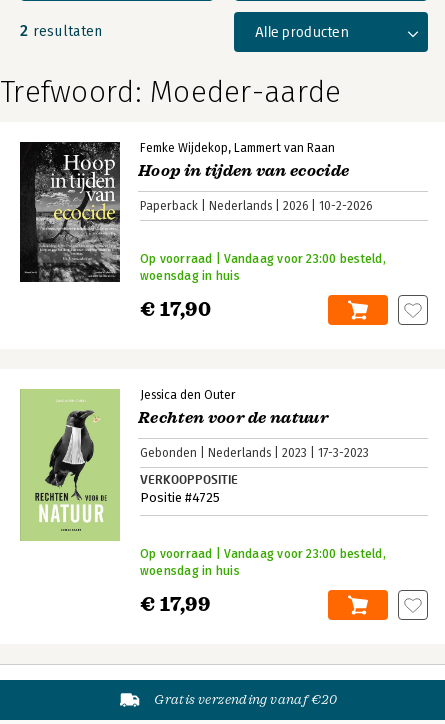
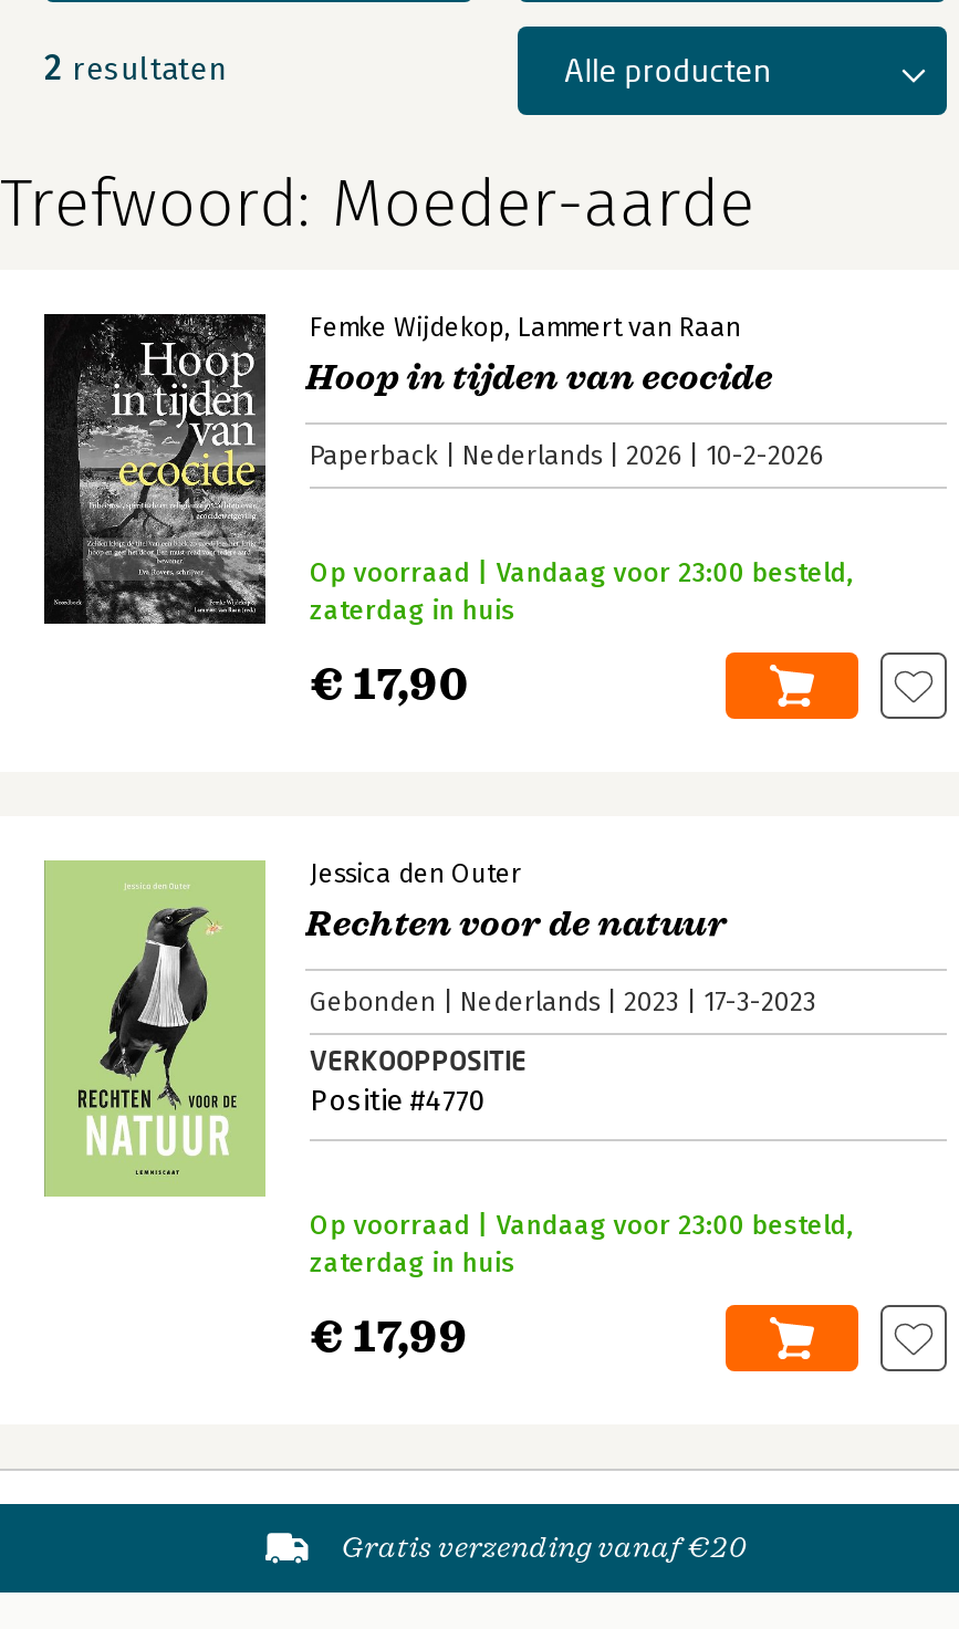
[140,269,240,283] woensdag in huis -> [310,594,515,625] zaterdag in huis
[140,490,220,505] Positie #4725 -> [310,1083,487,1116] Positie #4770
[140,564,240,578] woensdag in huis -> [310,1247,515,1278] zaterdag in huis

